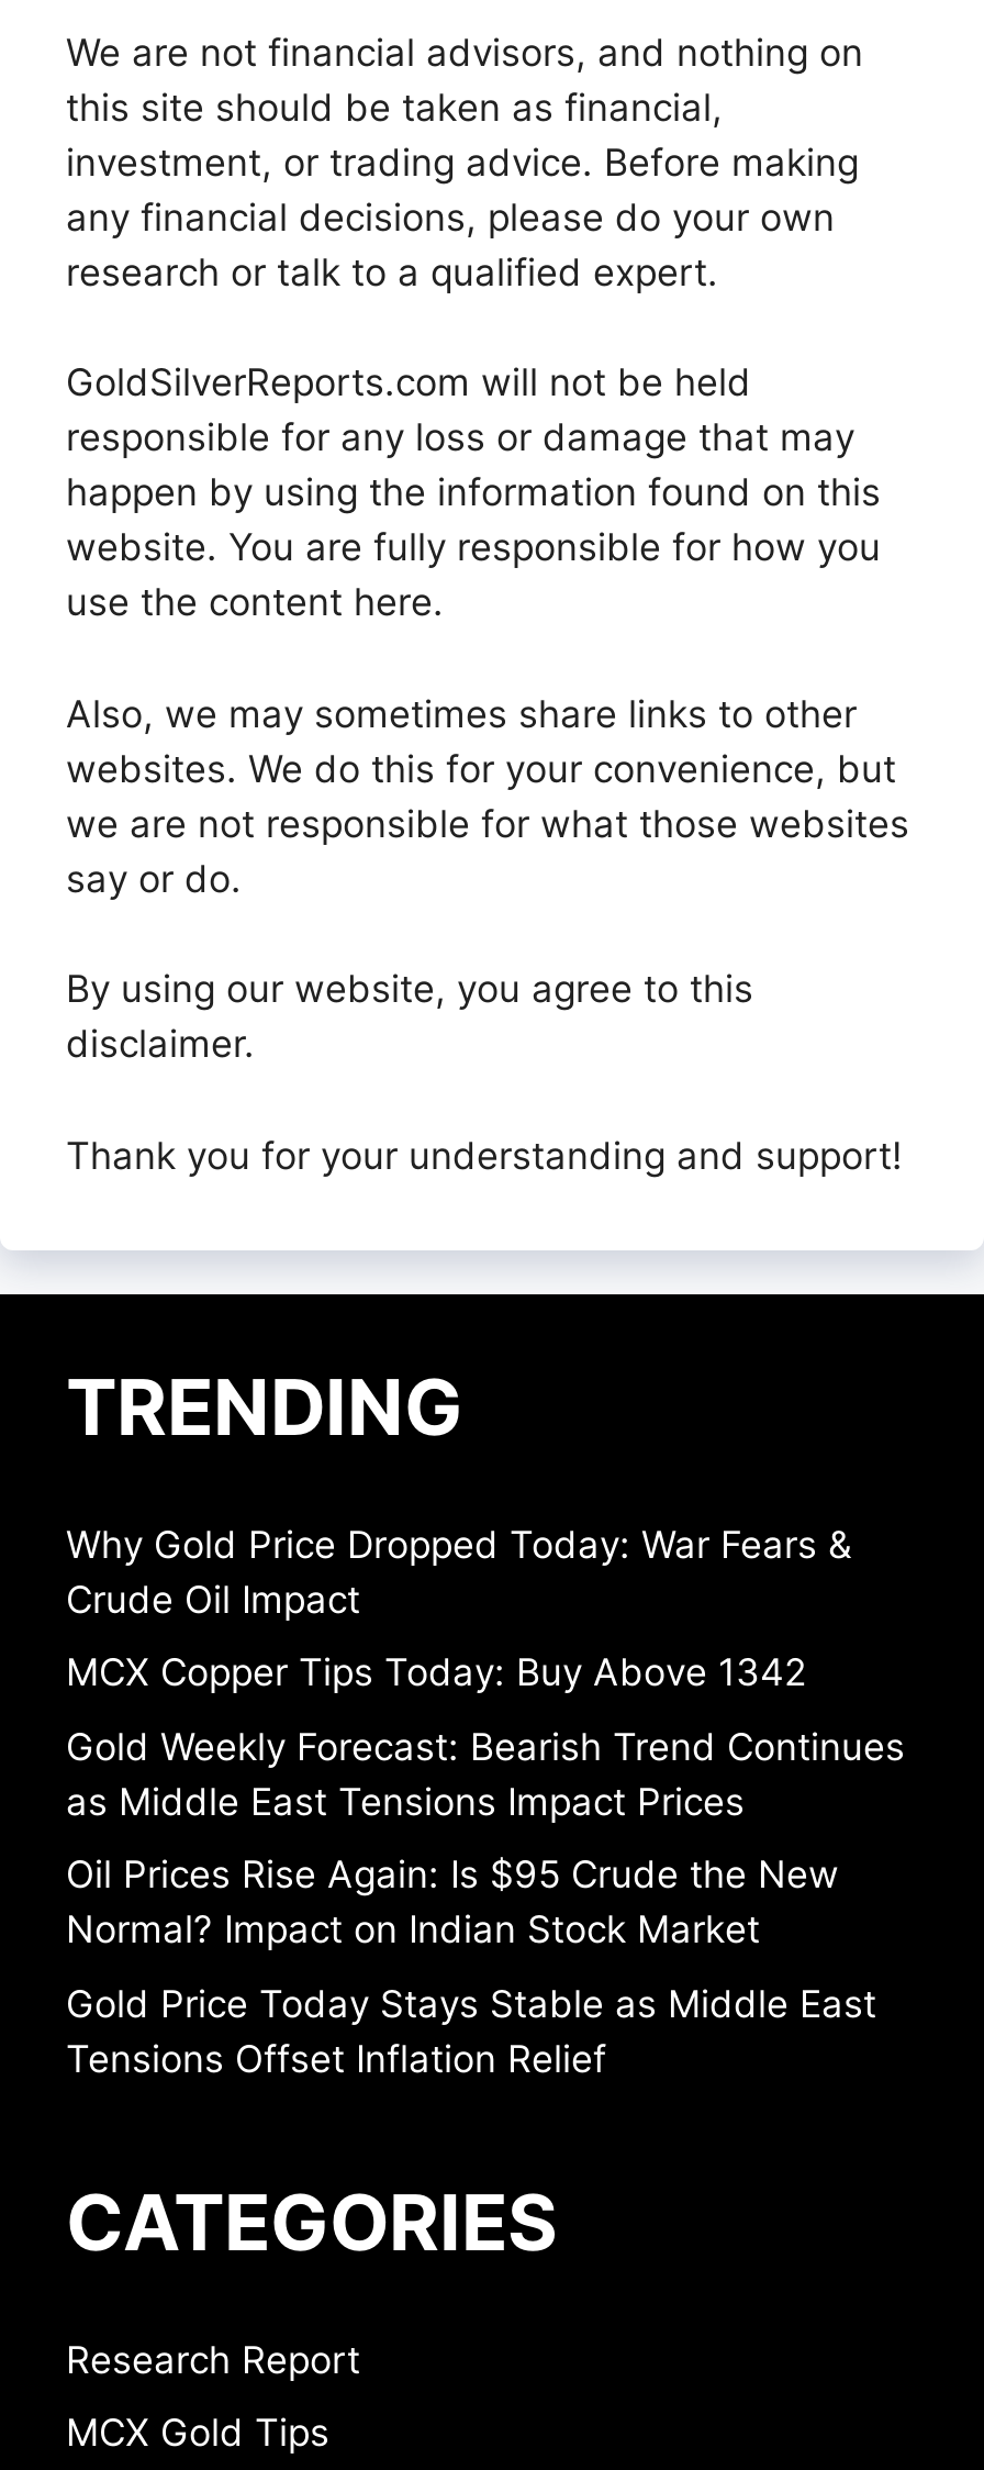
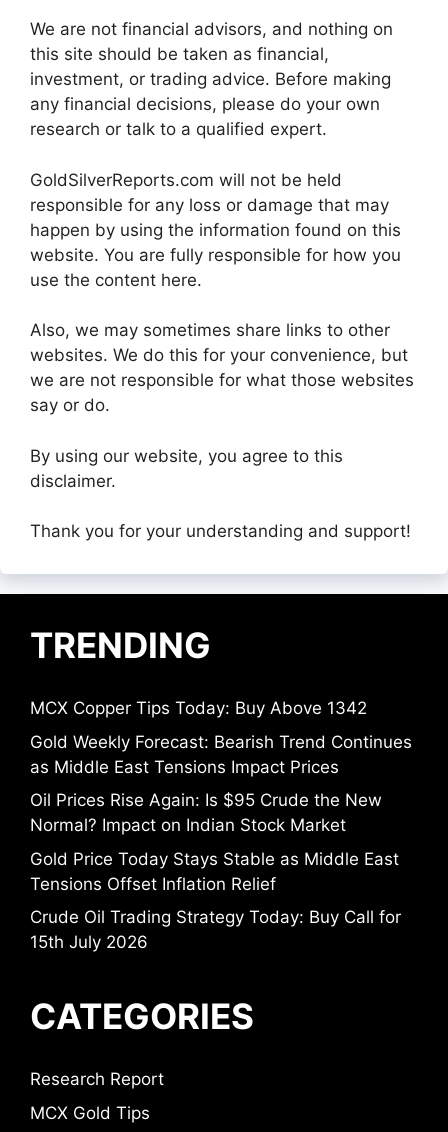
[66,1522,852,1621] Why Gold Price Dropped Today: War Fears & | Crude Oil Impact -> none
moved [66,1651,905,2080] -> [30,698,412,894]: MCX Copper Tips Today: Buy Above 1342 | Gold Weekly Forecast: Bearish Trend Continues | as Middle East Tensions Impact Prices | Oil Prices Rise Again: Is $95 Crude the New | Normal? Impact on Indian Stock Market | Gold Price Today Stays Stable as Middle East | Tensions Offset Inflation Relief
none -> [30,907,401,952] Crude Oil Trading Strategy Today: Buy Call for | 15th July 2026

